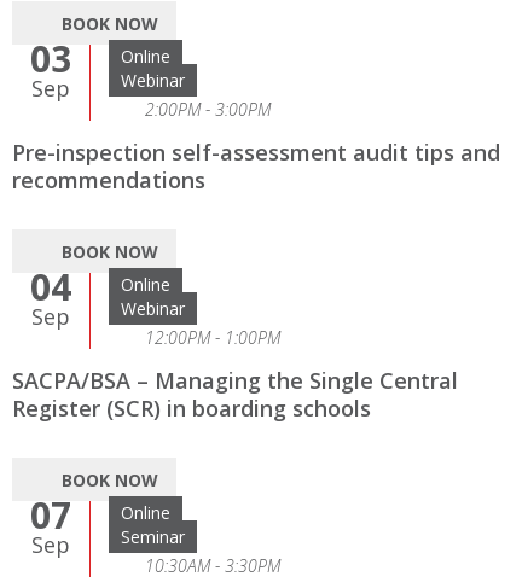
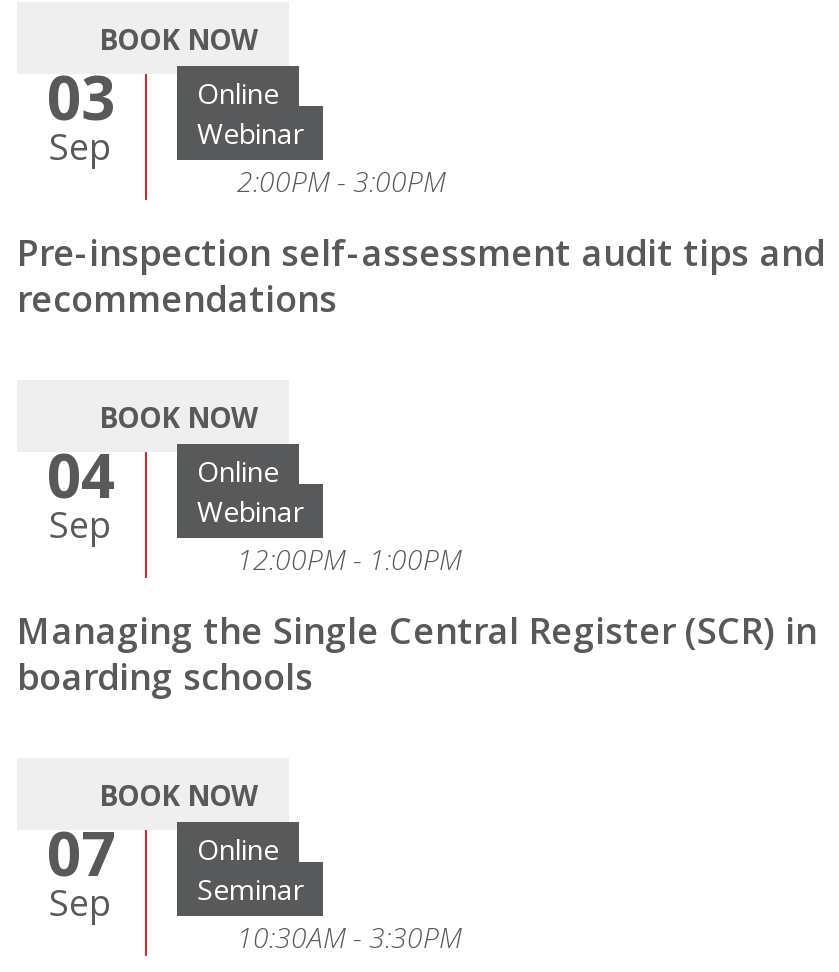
[12,366,458,423] SACPA/BSA – Managing the Single Central | Register (SCR) in boarding schools -> [17,606,817,700] Managing the Single Central Register (SCR) in | boarding schools

